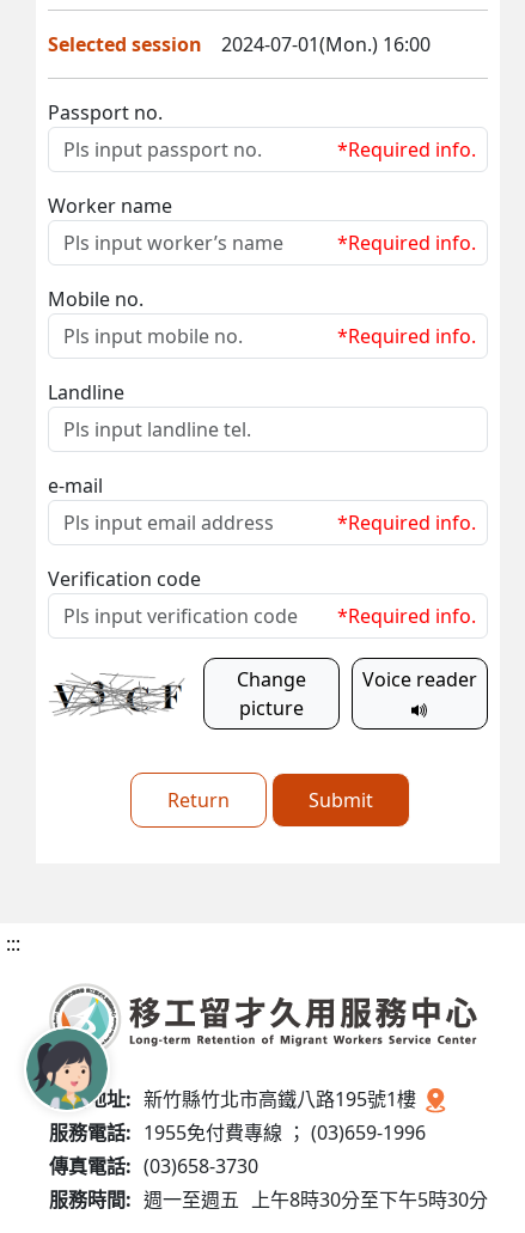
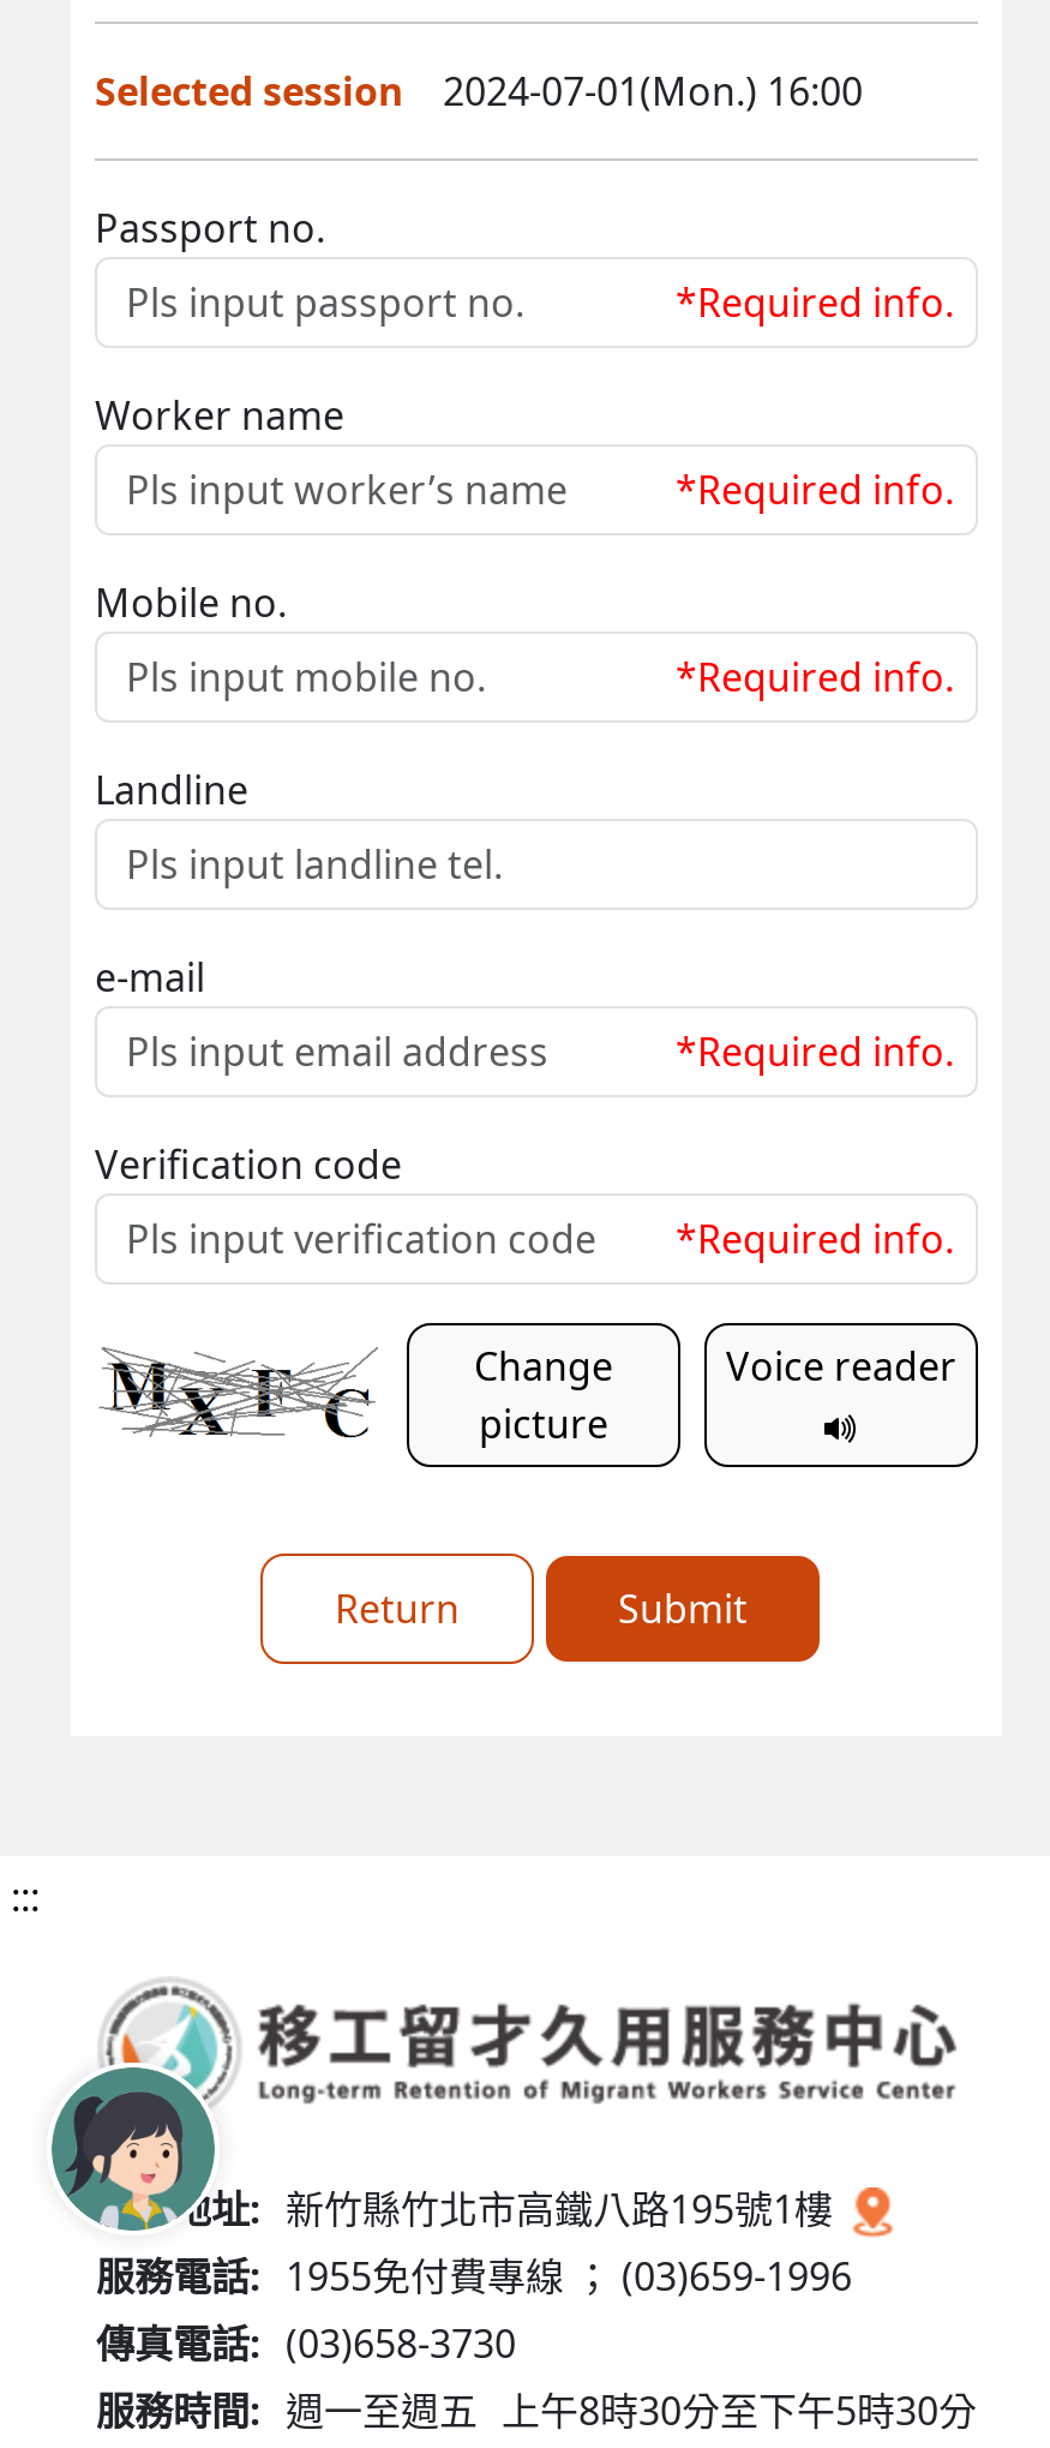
[53,671,185,716] [image] -> [102,1345,378,1441] [image]

